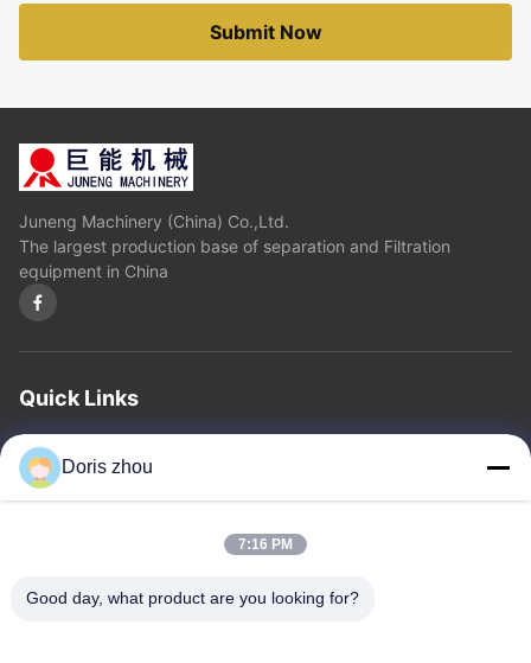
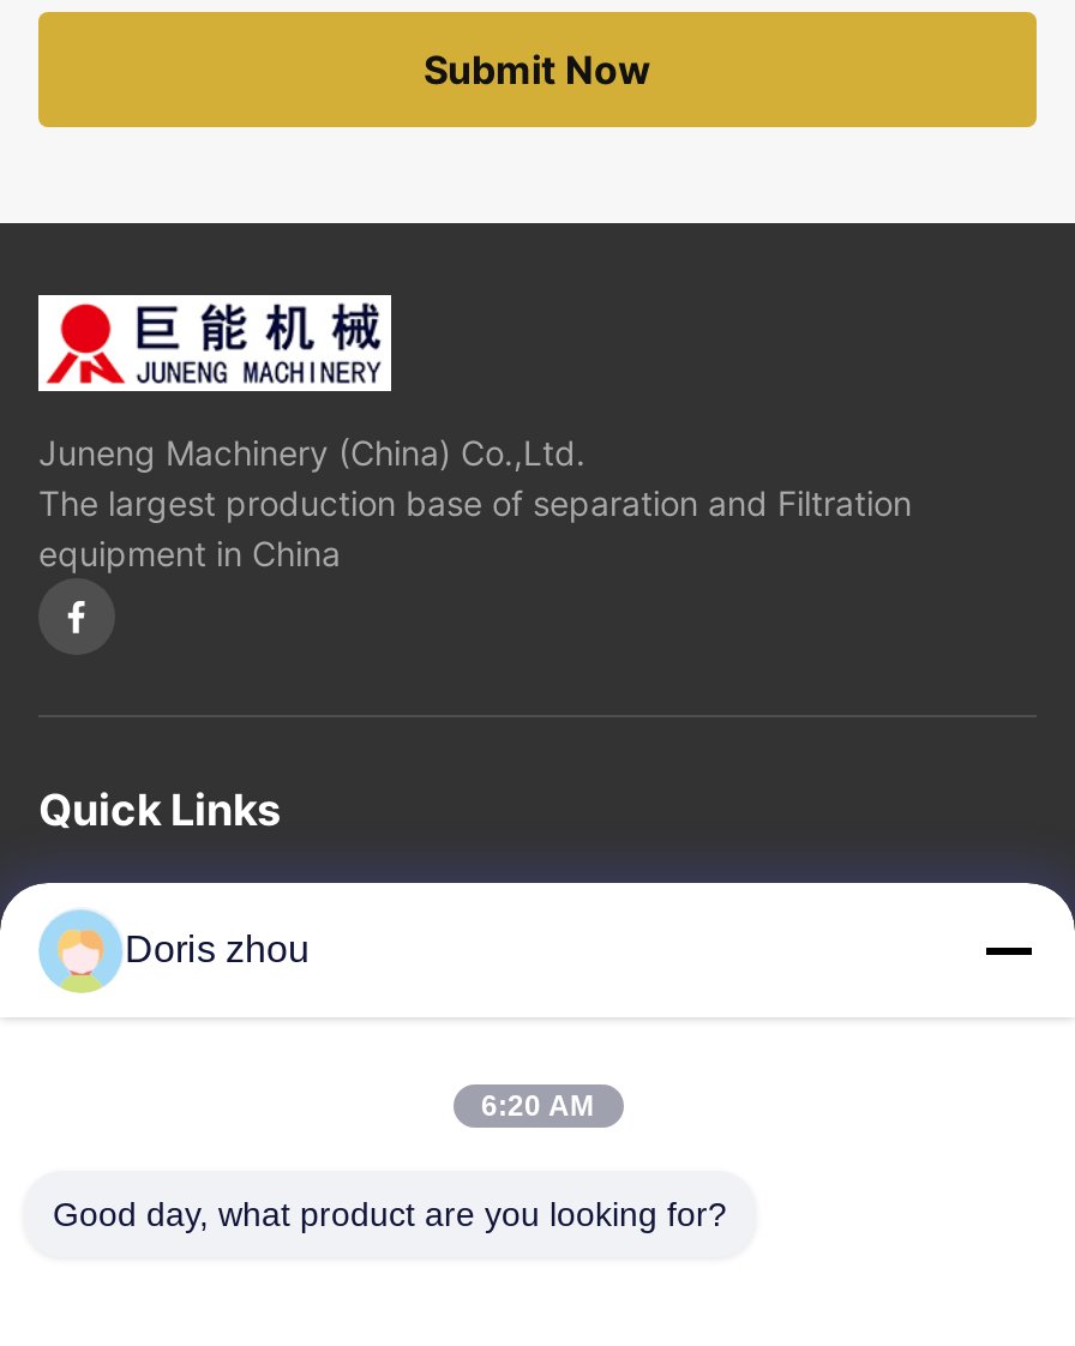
[238,536,293,553] 7:16 PM -> [481,1089,594,1123] 6:20 AM

